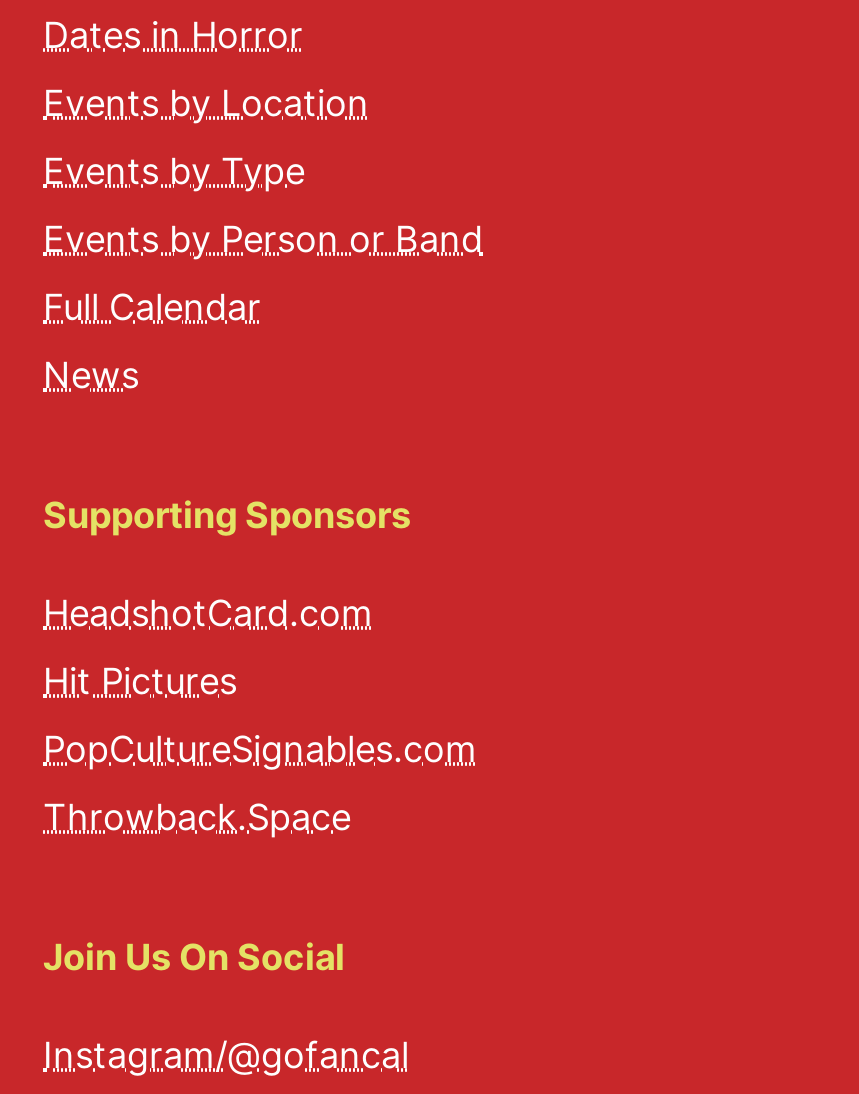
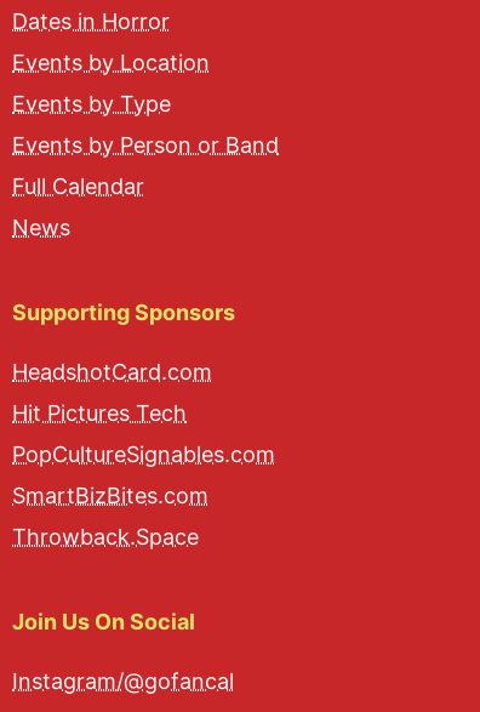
[43,660,237,702] Hit Pictures -> [12,400,187,426] Hit Pictures Tech
none -> [12,483,208,508] SmartBizBites.com

